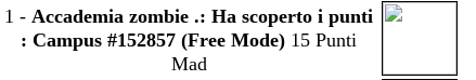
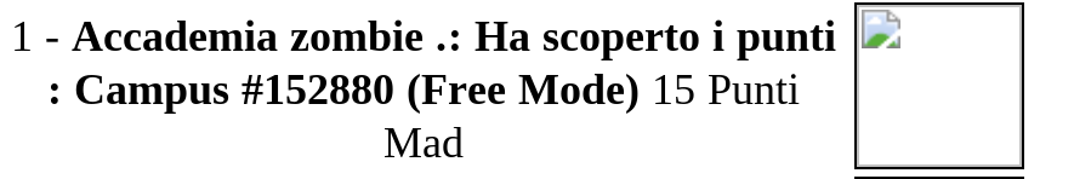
[21,29,357,51] : Campus #152857 (Free Mode) 15 Punti -> [47,65,800,113] : Campus #152880 (Free Mode) 15 Punti

